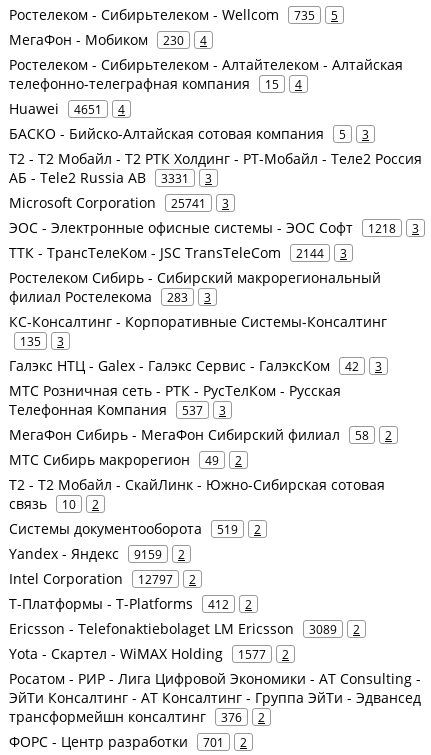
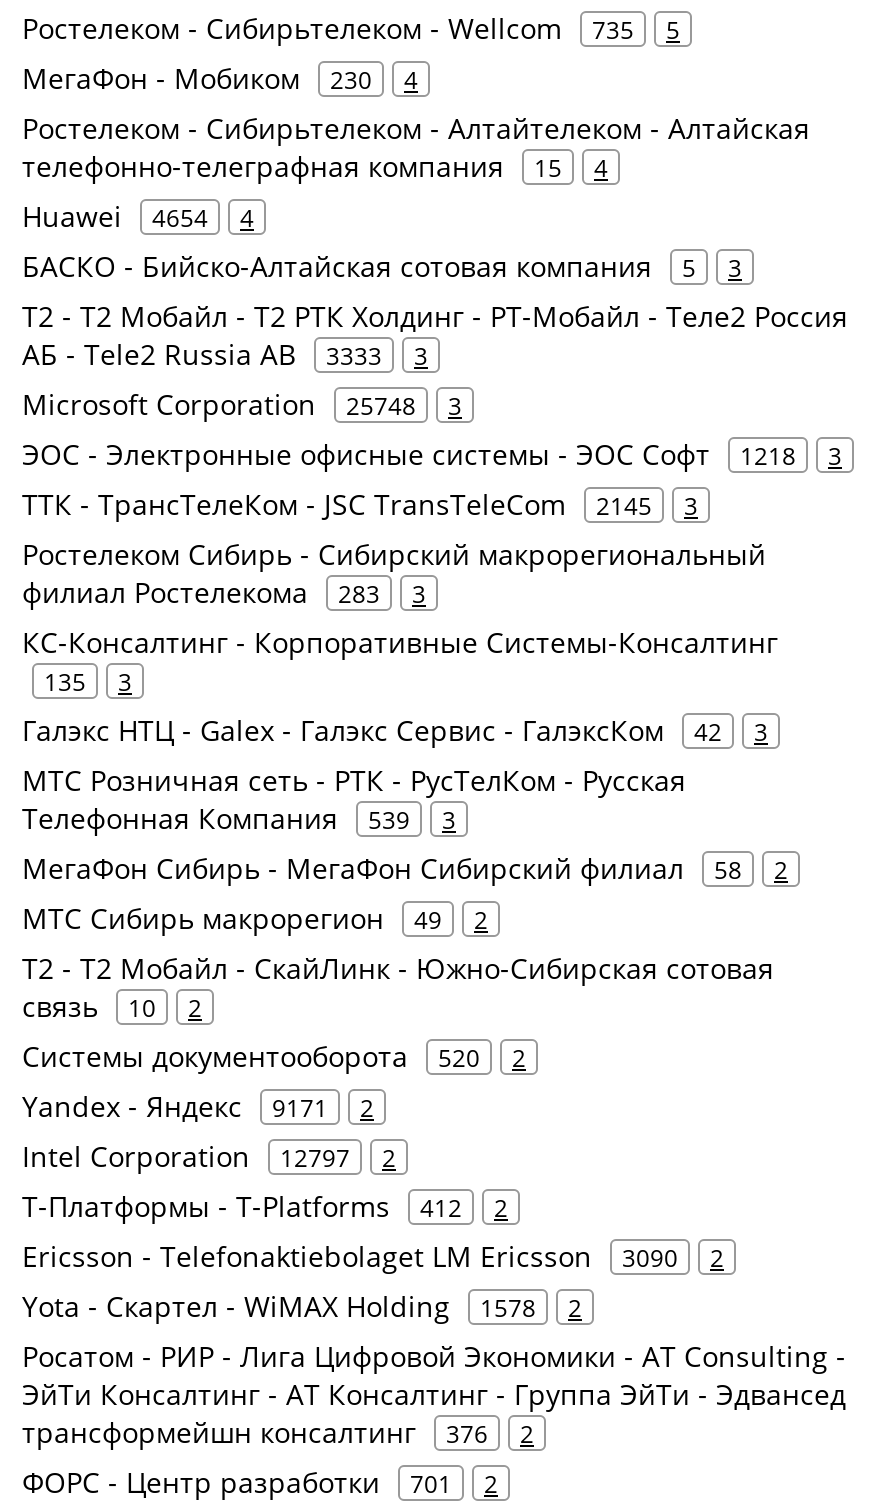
[9,99,125,118] Huawei 4651 4 -> [22,197,254,235] Huawei 4654 4
[161,170,189,186] 3331 -> [326,339,382,371] 3333
[9,193,229,212] Microsoft Corporation 25741 3 -> [22,385,462,423] Microsoft Corporation 25748 3
[296,245,324,261] 2144 -> [596,489,652,521] 2145
[9,400,226,419] Телефонная Компания 537 3 -> [22,799,456,837] Телефонная Компания 539 3
[9,519,261,538] Системы документооборота 519 2 -> [22,1037,526,1075] Системы документооборота 520 2
[9,544,185,563] Yandex - Яндекс 9159 2 -> [22,1087,374,1125] Yandex - Яндекс 9171 2
[9,619,360,638] Ericsson - Telefonaktiebolaget LM Ericsson 3089 2 -> [22,1237,724,1275] Ericsson - Telefonaktiebolaget LM Ericsson 3090 2
[9,644,289,663] Yota - Скартел - WiMAX Holding 1577 2 -> [22,1287,582,1325] Yota - Скартел - WiMAX Holding 1578 2

